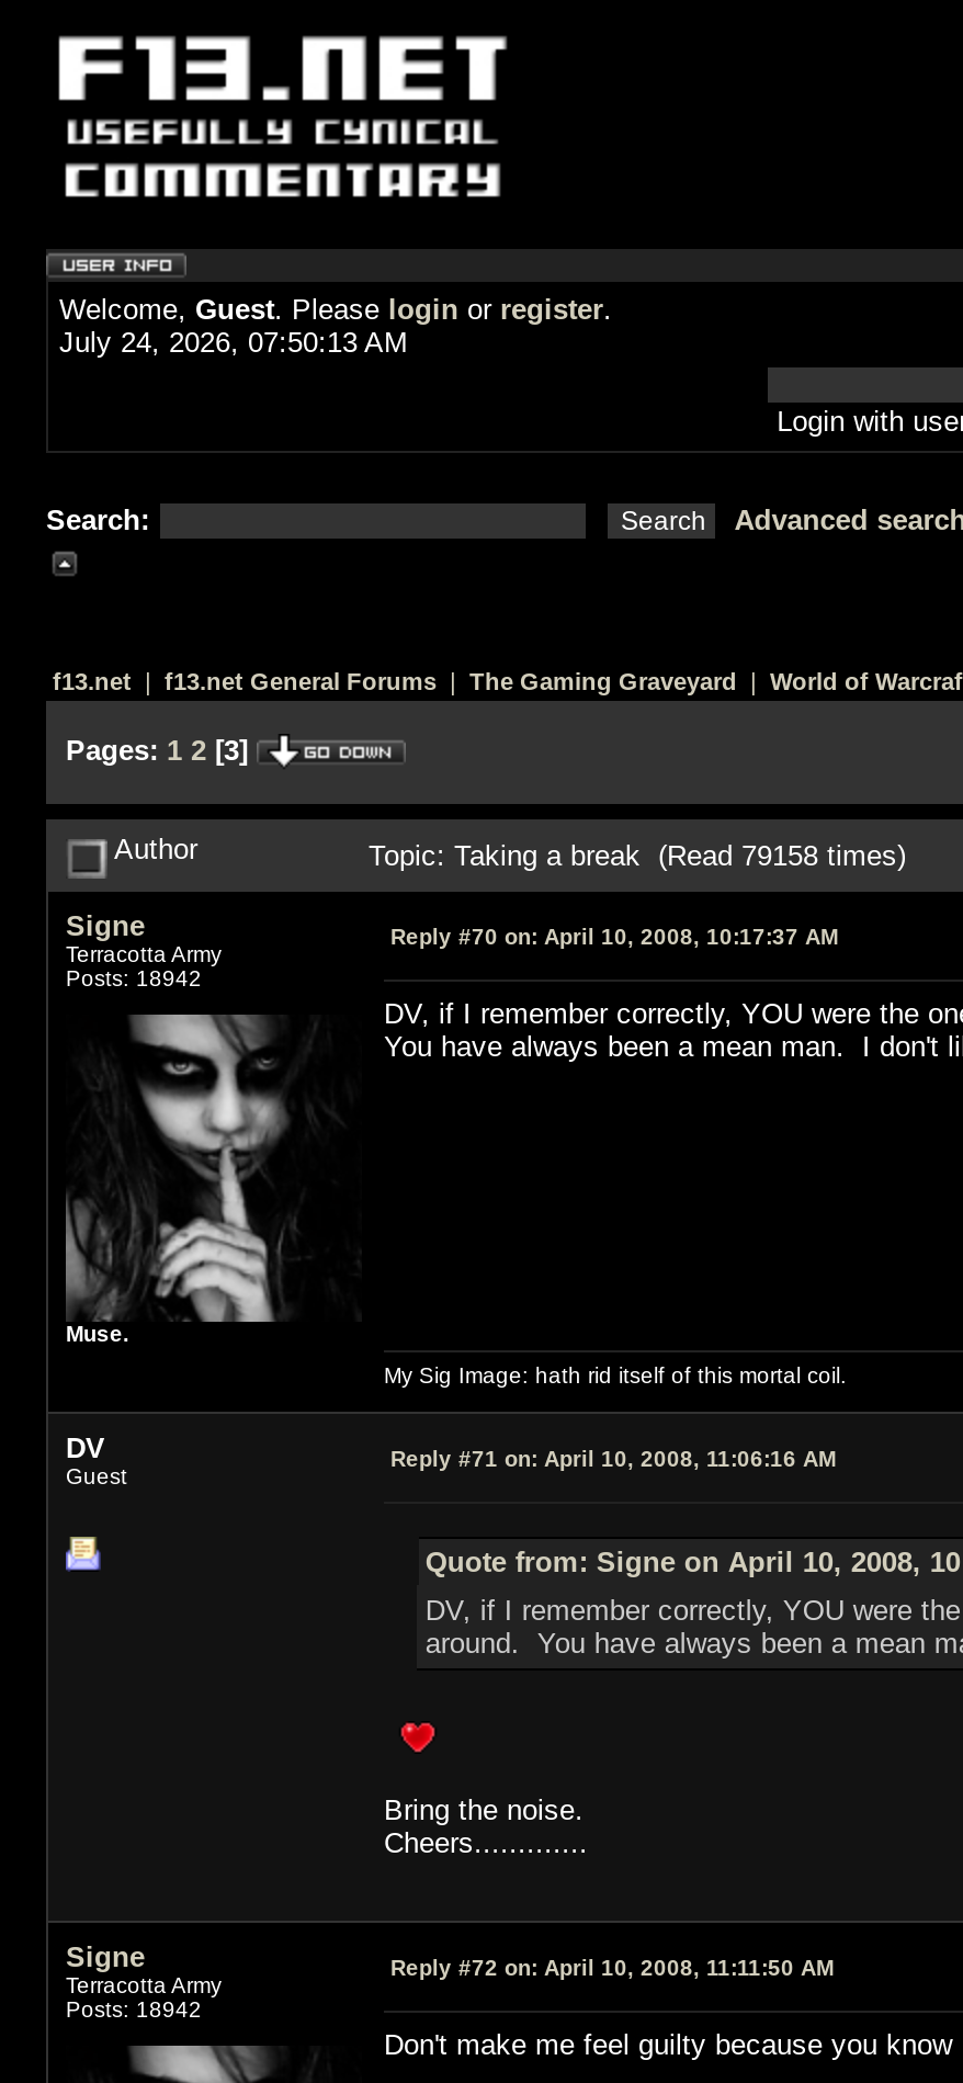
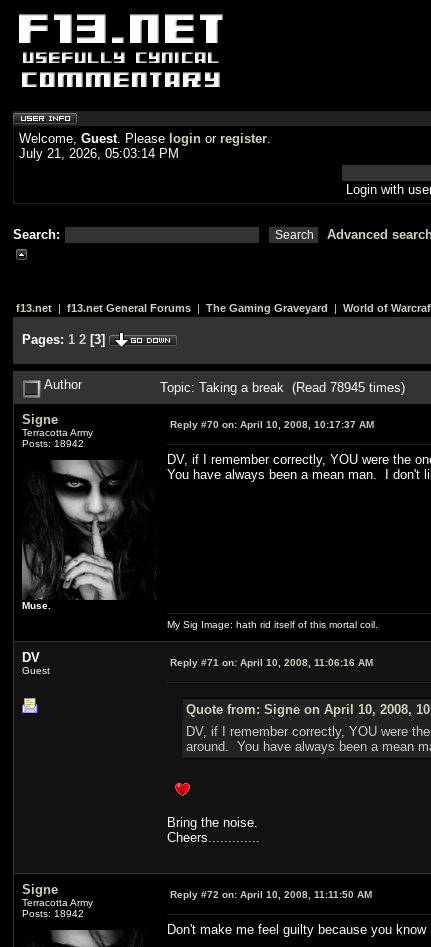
[59,326,408,359] July 24, 2026, 07:50:13 AM -> [19,146,179,161] July 21, 2026, 05:03:14 PM
[369,839,906,872] Topic: Taking a break (Read 79158 times) -> [160,380,405,395] Topic: Taking a break (Read 78945 times)

